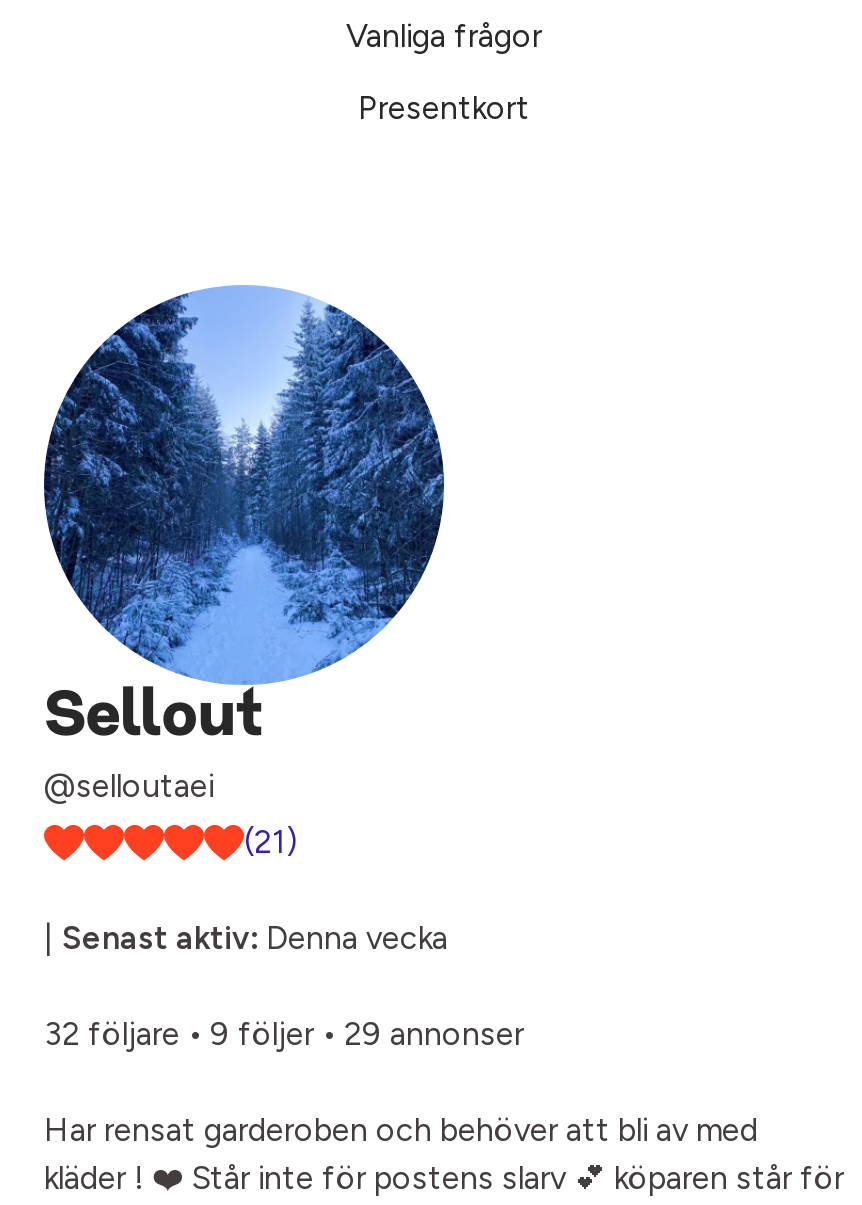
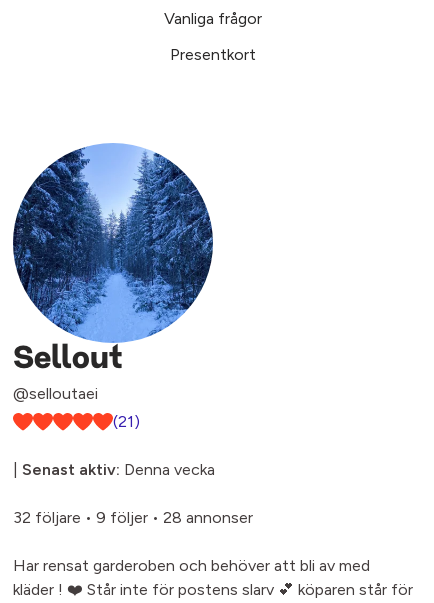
[44,1015,524,1053] 32 följare • 9 följer • 29 annonser -> [13,508,253,527] 32 följare • 9 följer • 28 annonser

